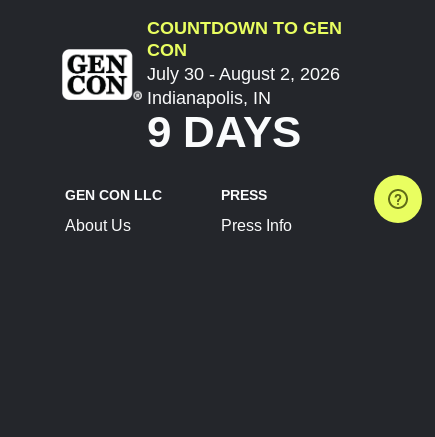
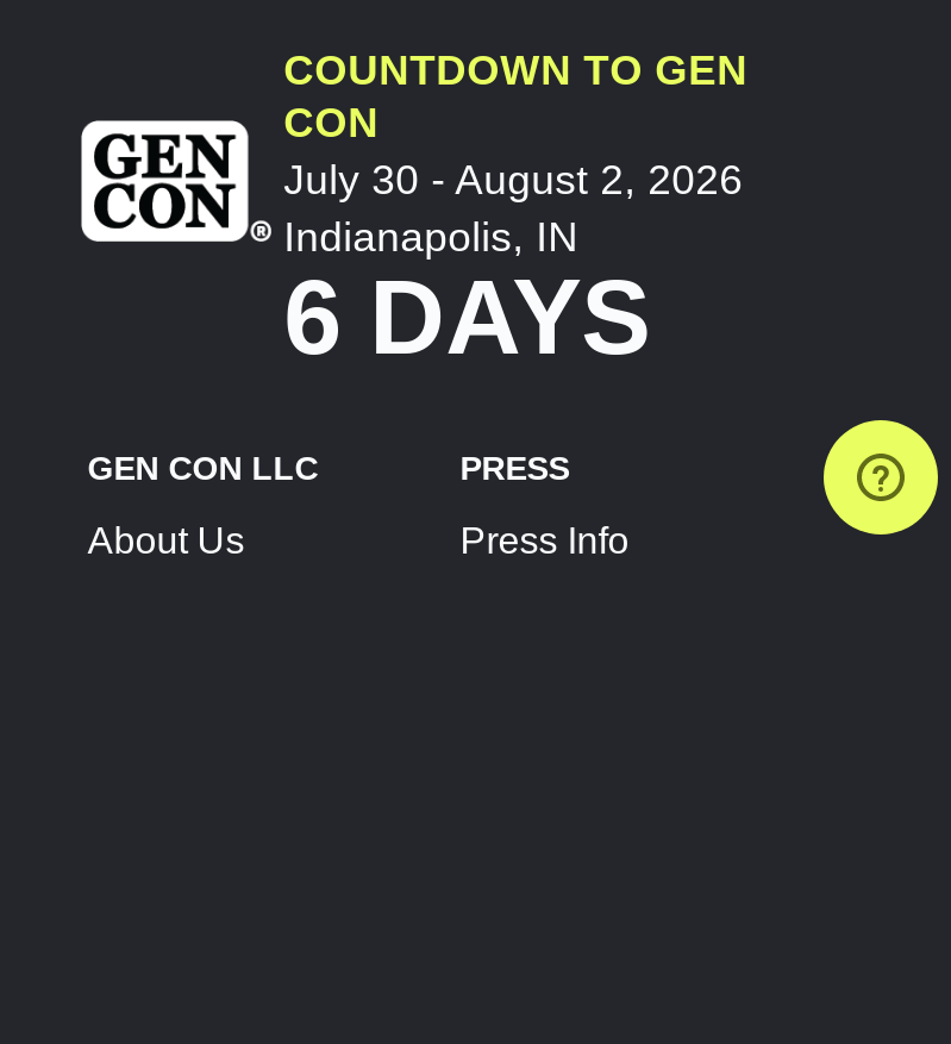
[147,107,301,156] 9 DAYS -> [284,258,650,375] 6 DAYS

